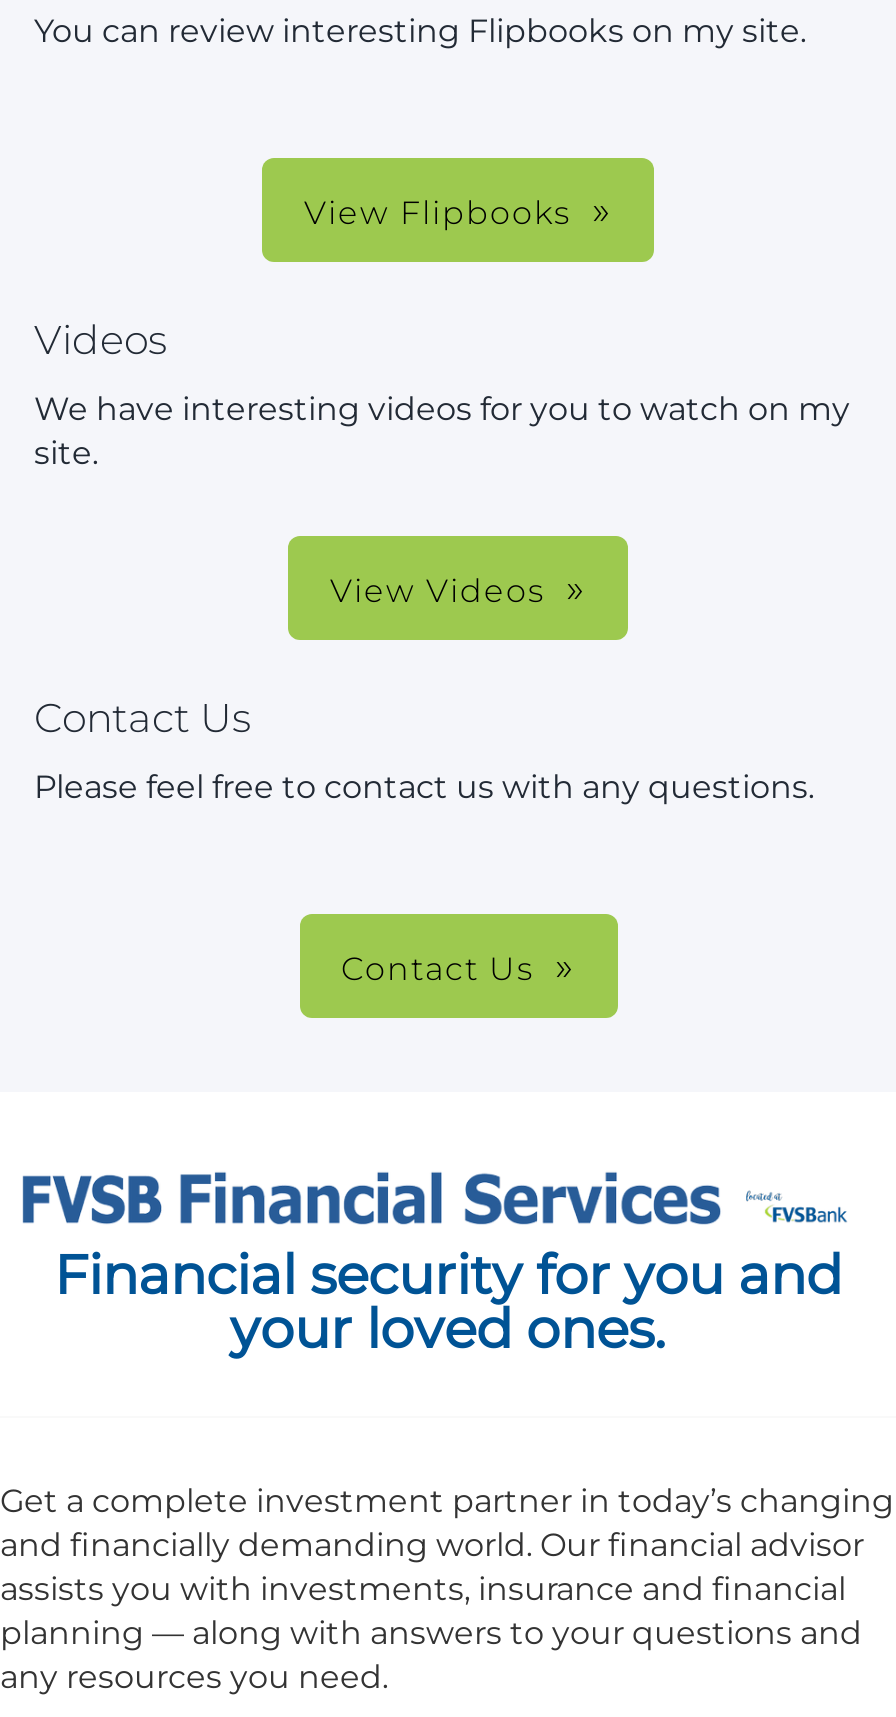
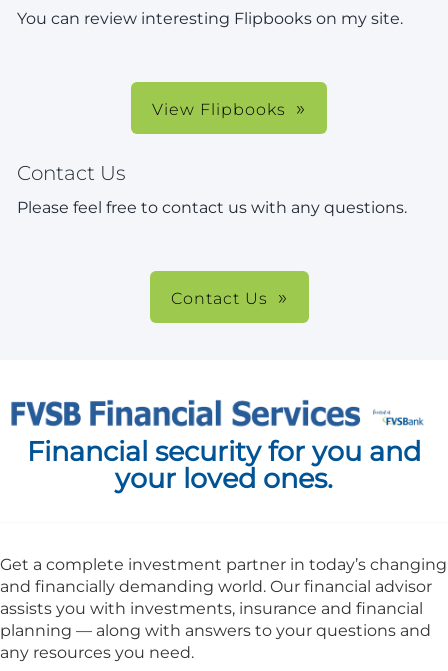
[34,317,850,473] Videos | We have interesting videos for you to watch on my | site. -> none
[330,573,546,611] View Videos -> none

